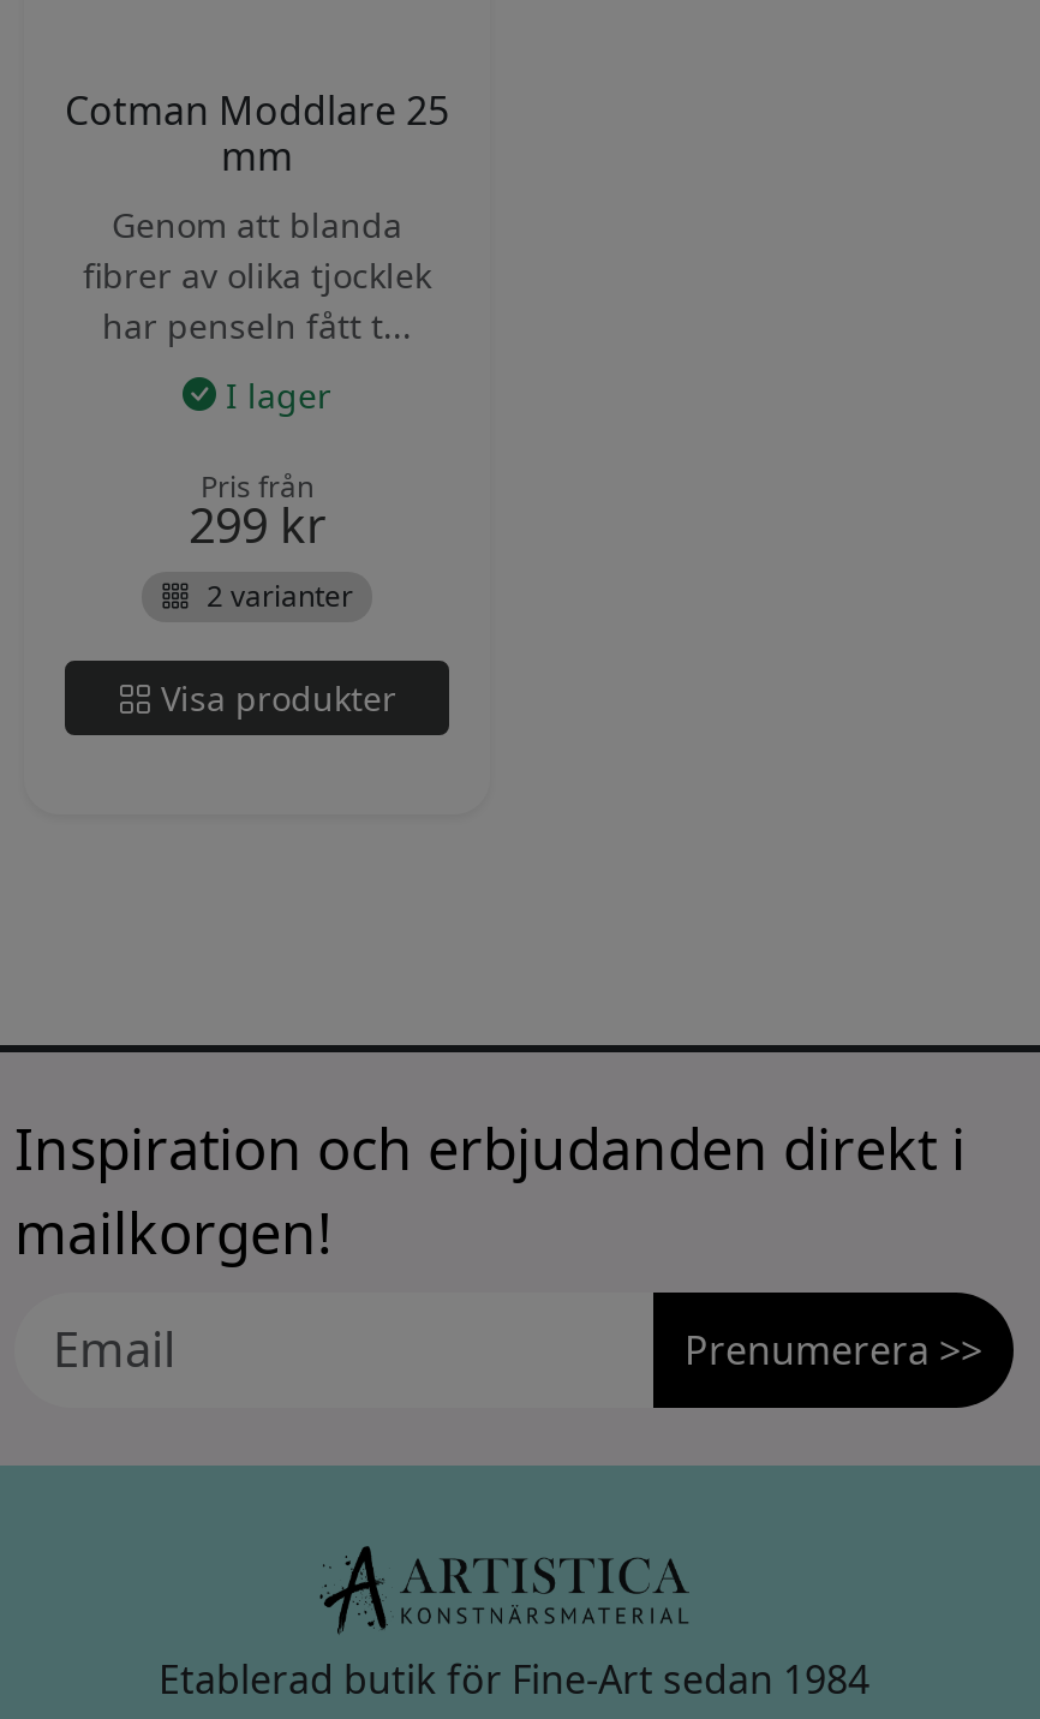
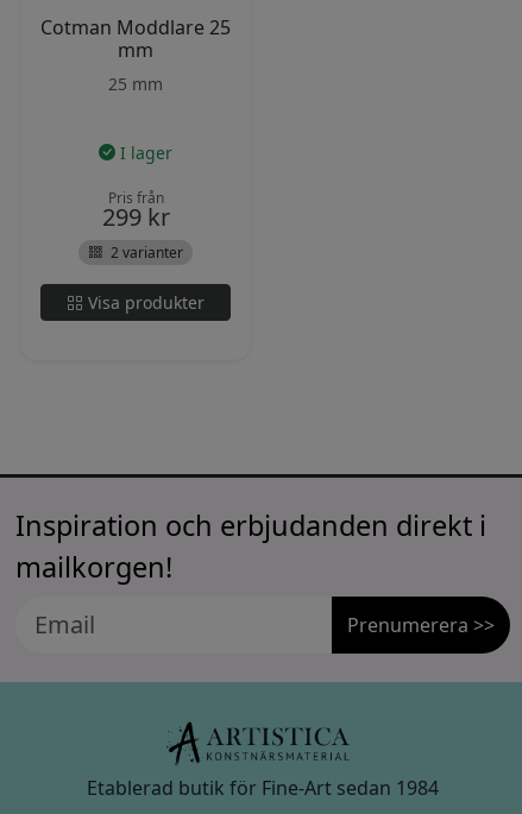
[83,201,431,347] Genom att blanda | fibrer av olika tjocklek | har penseln fått t... -> [108,72,163,95] 25 mm

